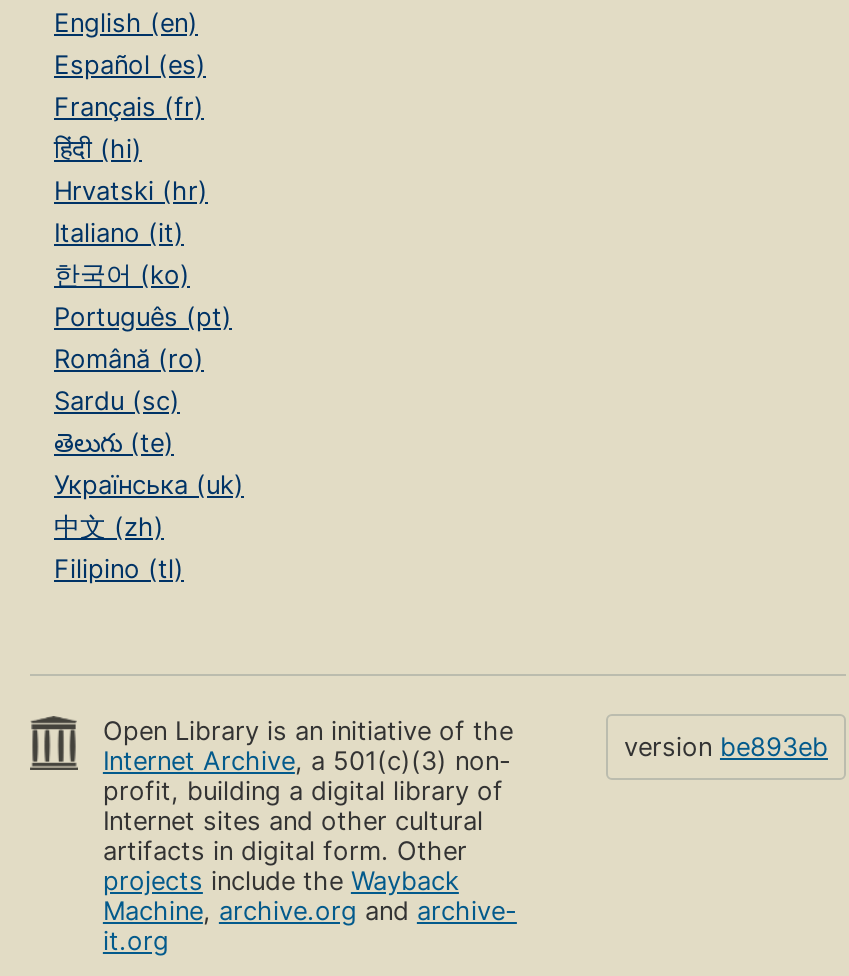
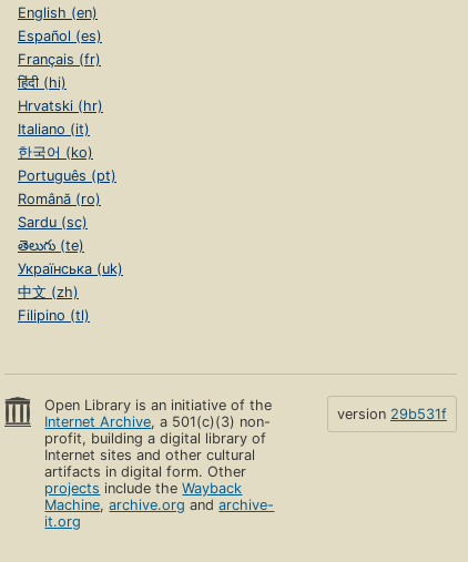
[624,732,828,762] version be893eb -> [337,405,447,422] version 29b531f

